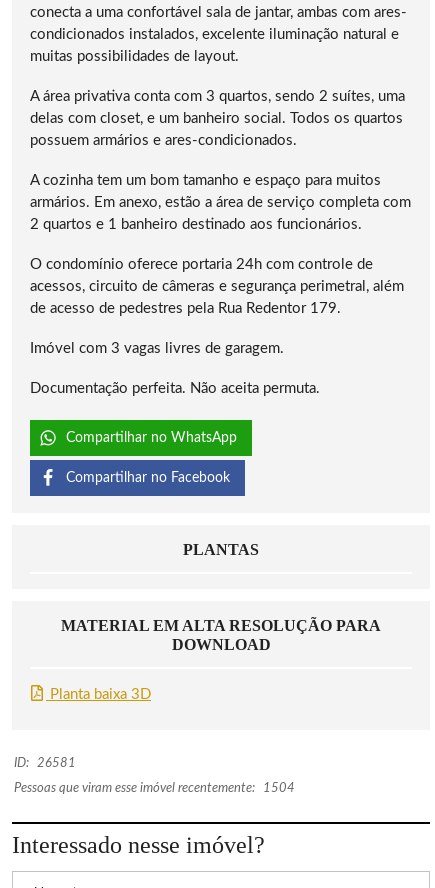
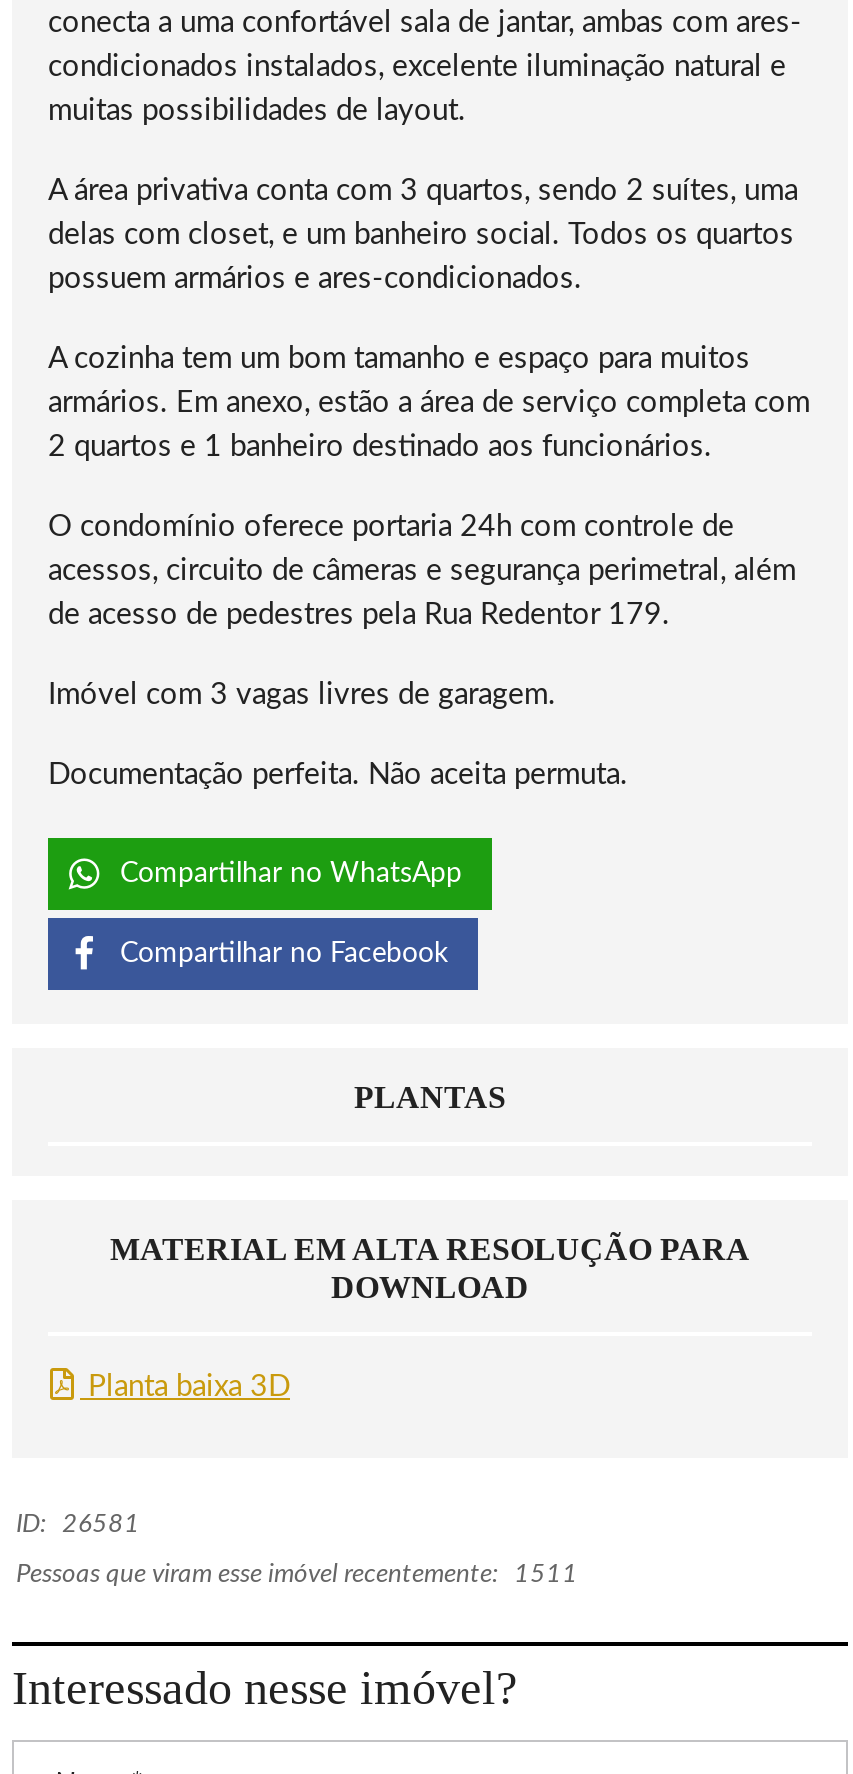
[14,782,295,795] Pessoas que viram esse imóvel recentemente: 1504 -> [16,1562,578,1588] Pessoas que viram esse imóvel recentemente: 1511

